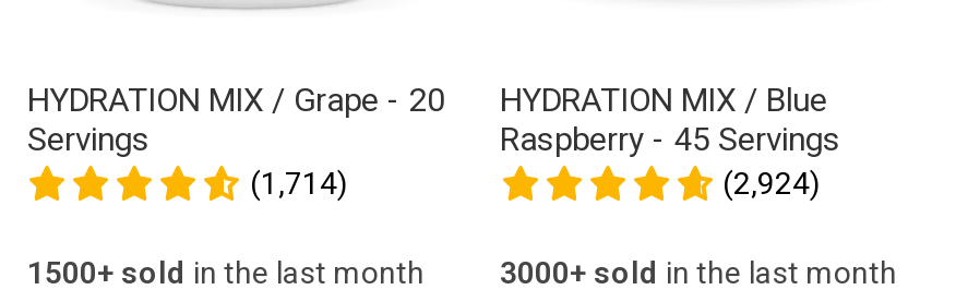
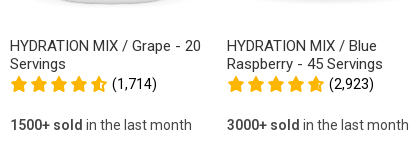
[722,165,821,200] (2,924) -> [328,75,373,91] (2,923)

